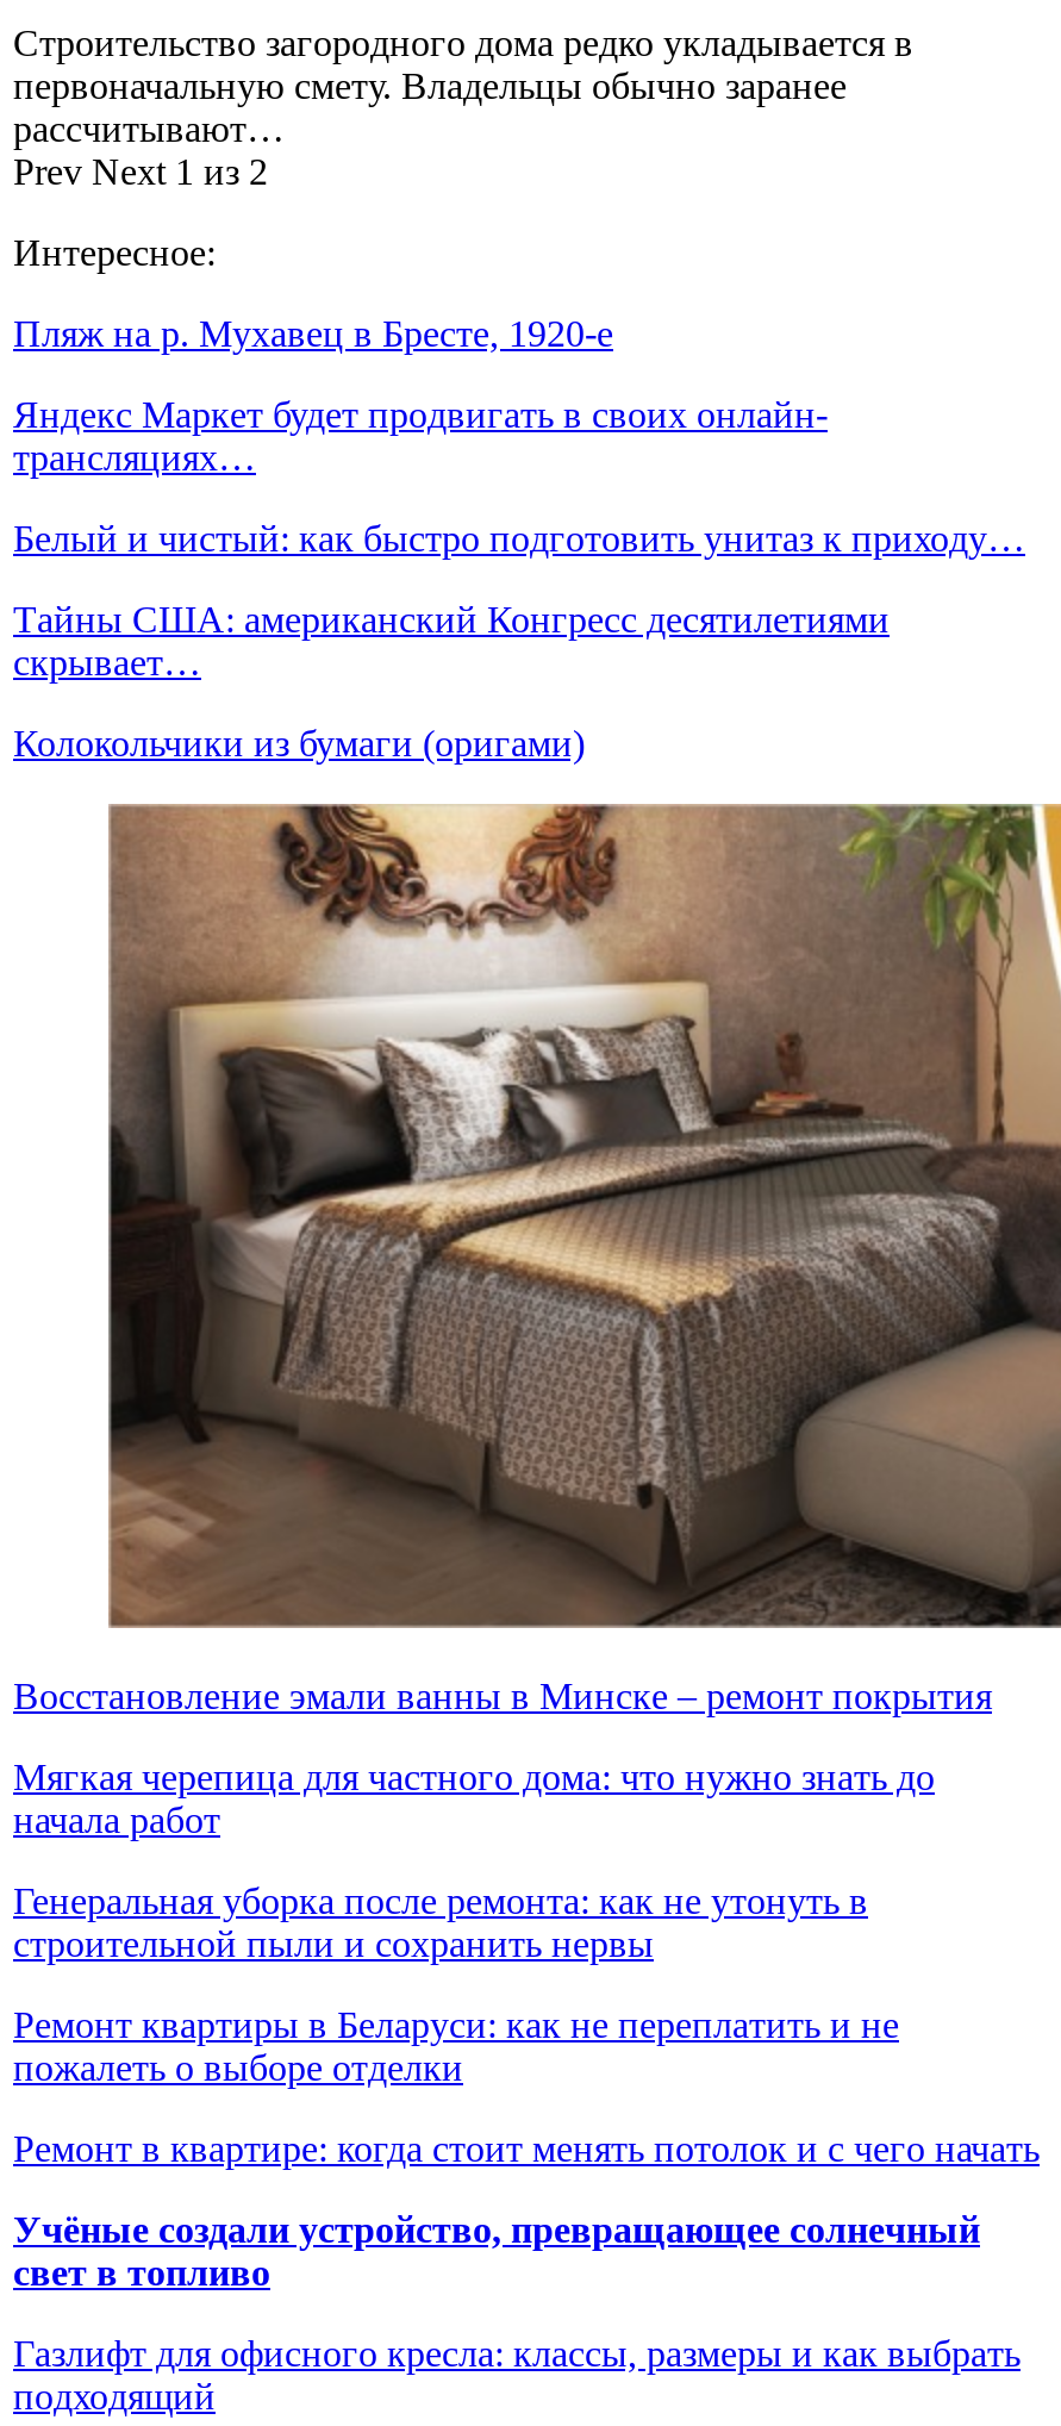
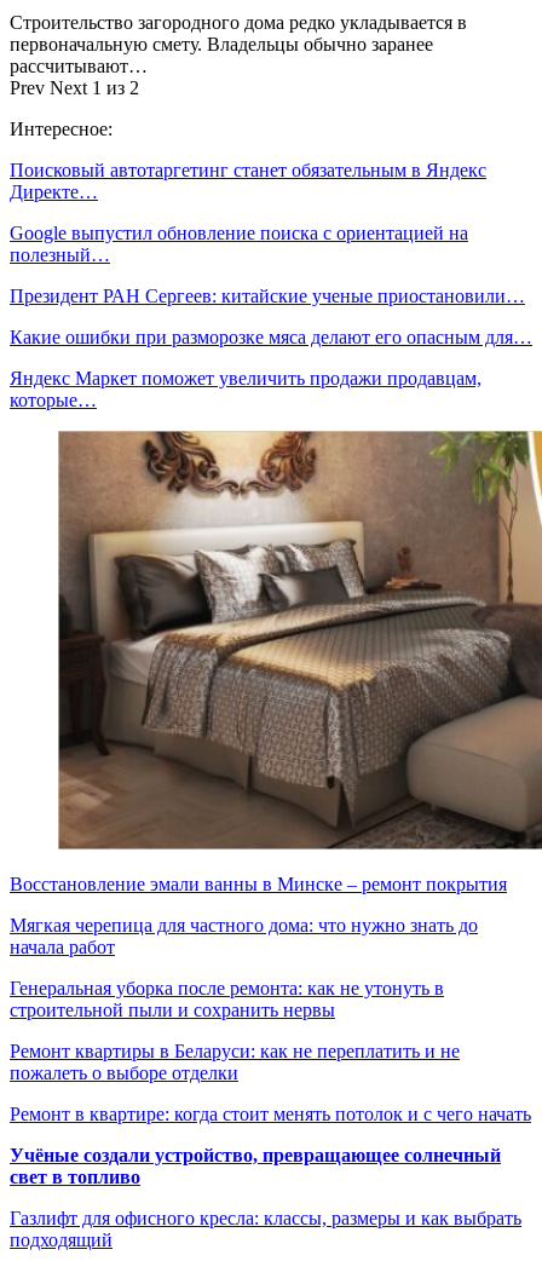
[13,312,613,353] Пляж на р. Мухавец в Бресте, 1920-е -> [10,159,486,201] Поисковый автотаргетинг станет обязательным в Яндекс | Директе…
[13,393,828,476] Яндекс Маркет будет продвигать в своих онлайн- | трансляциях… -> [10,222,468,264] Google выпустил обновление поиска с ориентацией на | полезный…
[13,517,1025,557] Белый и чистый: как быстро подготовить унитаз к приходу… -> [10,285,525,306] Президент РАН Сергеев: китайские ученые приостановили…
[13,598,890,681] Тайны США: американский Конгресс десятилетиями | скрывает… -> [10,326,532,347] Какие ошибки при разморозке мяса делают его опасным для…
[13,722,585,762] Колокольчики из бумаги (оригами) -> [10,367,482,410] Яндекс Маркет поможет увеличить продажи продавцам, | которые…

